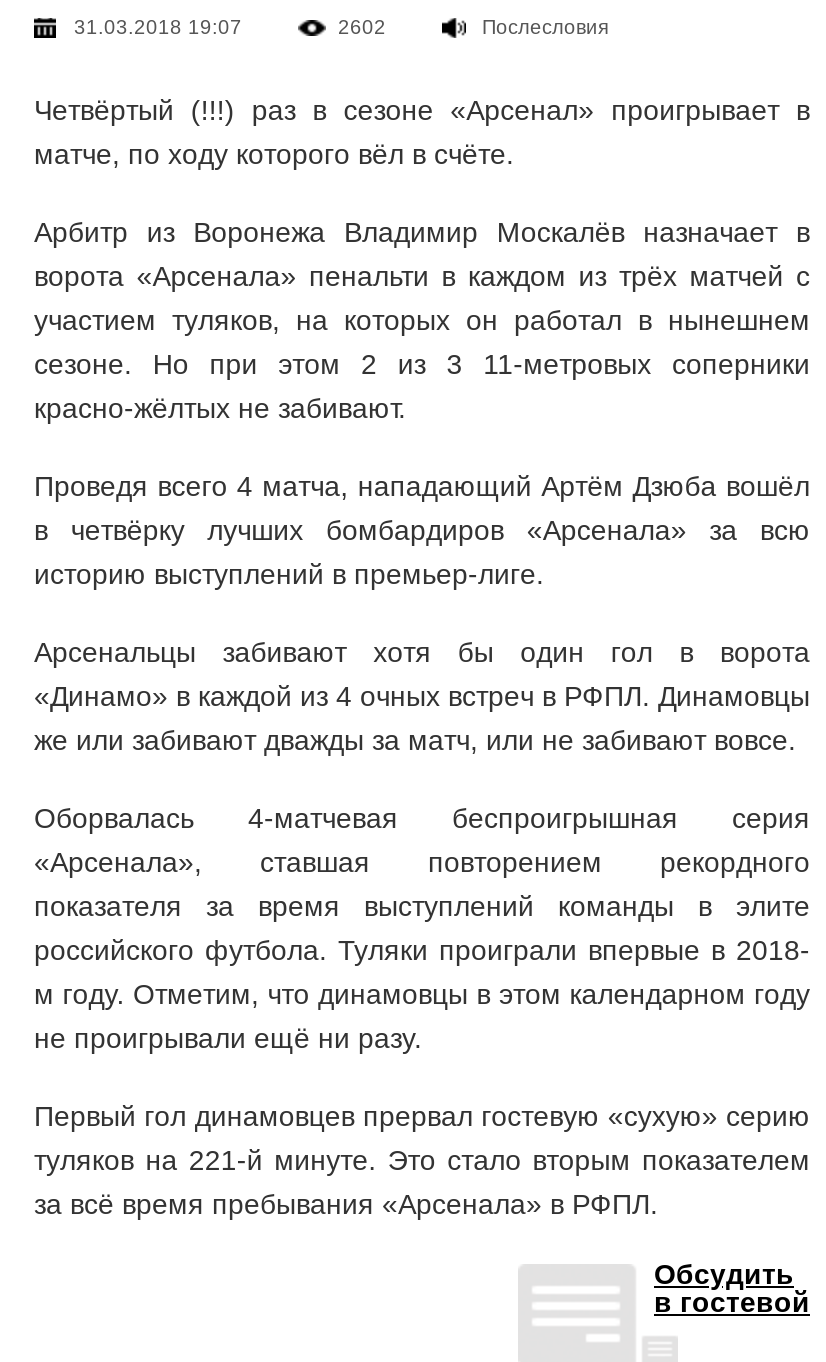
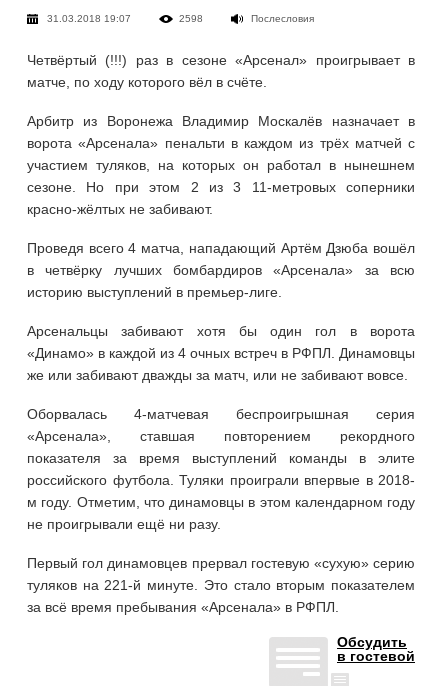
[338,16,386,38] 2602 -> [179,13,203,24] 2598

